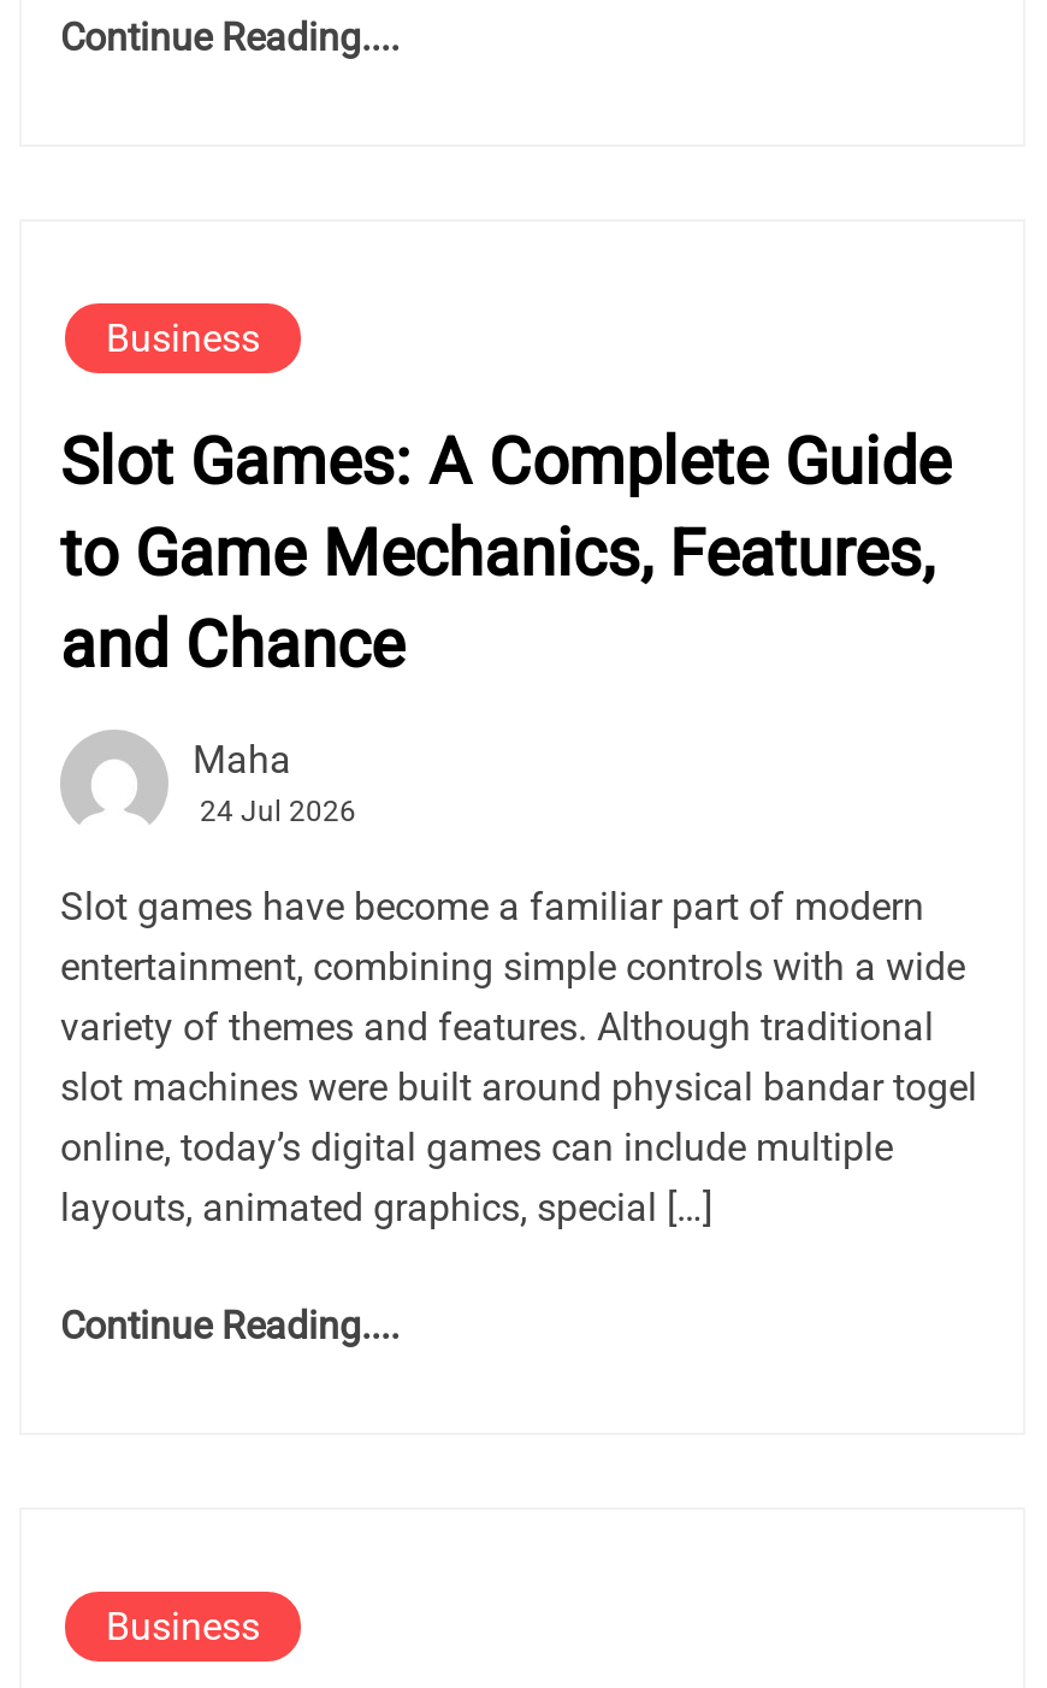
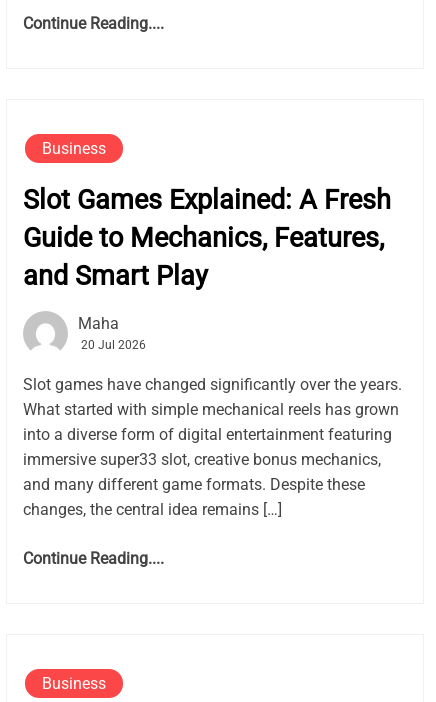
[60,424,951,684] Slot Games: A Complete Guide | to Game Mechanics, Features, | and Chance -> [23,184,391,292] Slot Games Explained: A Fresh | Guide to Mechanics, Features, | and Smart Play
[200,795,356,828] 24 Jul 2026 -> [81,338,146,352] 20 Jul 2026
[60,884,977,1230] Slot games have become a familiar part of modern | entertainment, combining simple controls with a wide | variety of themes and features. Although traditional | slot machines were built around physical bandar togel | online, today’s digital games can include multiple | layouts, animated graphics, special […] -> [23,375,402,519] Slot games have changed significantly over the years. | What started with simple mechanical reels has grown | into a diverse form of digital entertainment featuring | immersive super33 slot, creative bonus mechanics, | and many different game formats. Despite these | changes, the central idea remains […]

